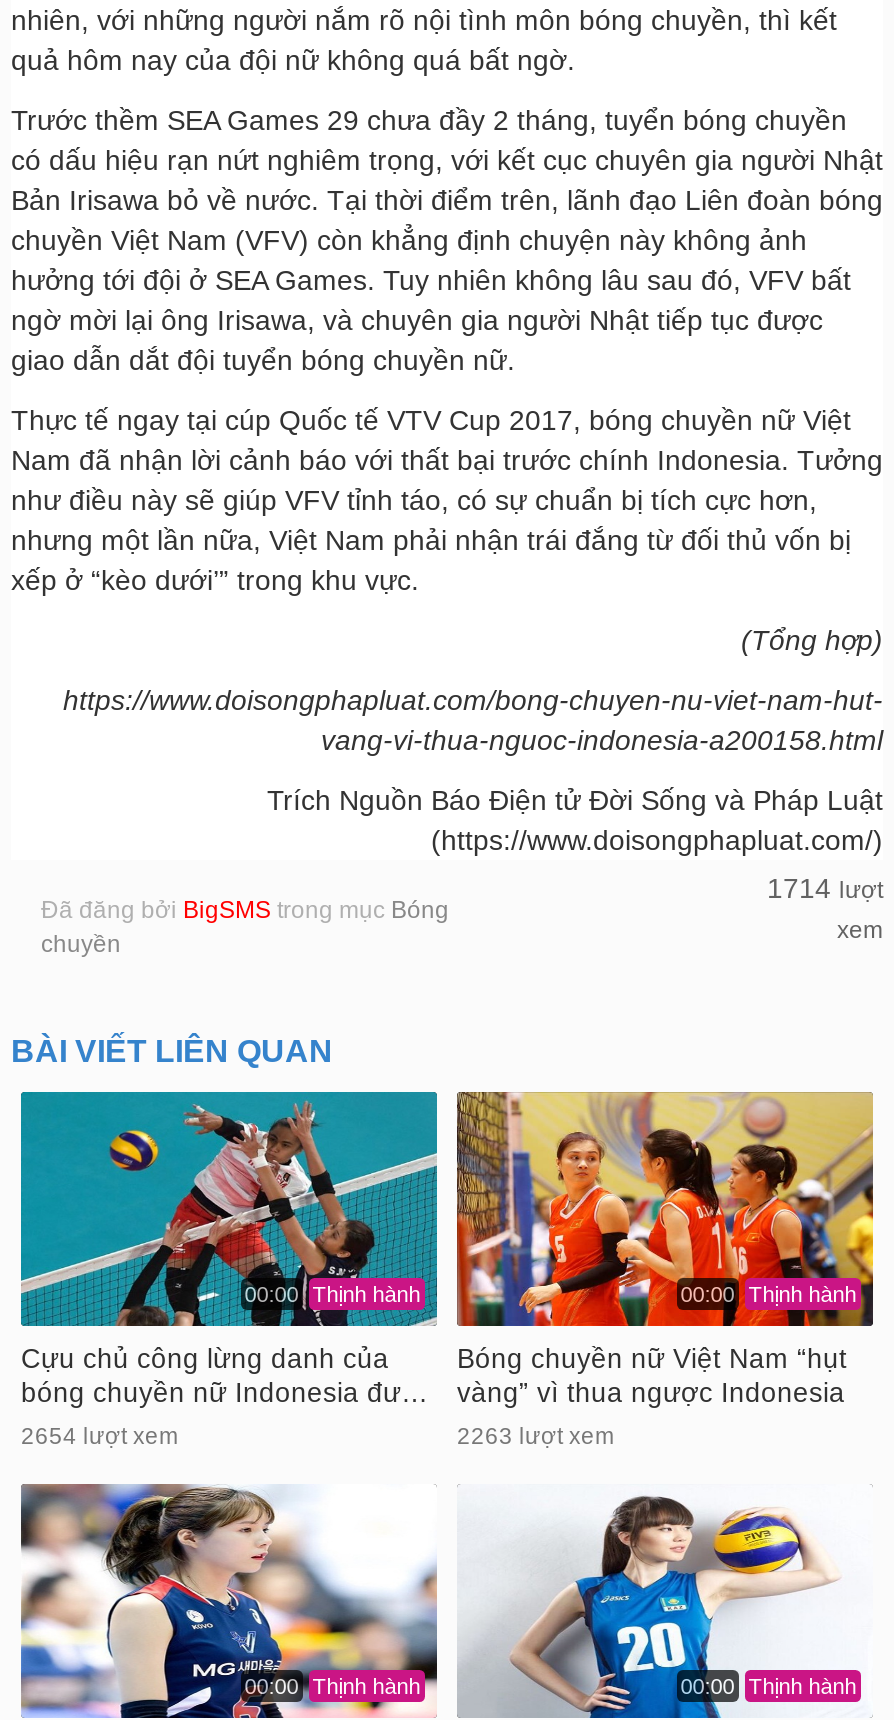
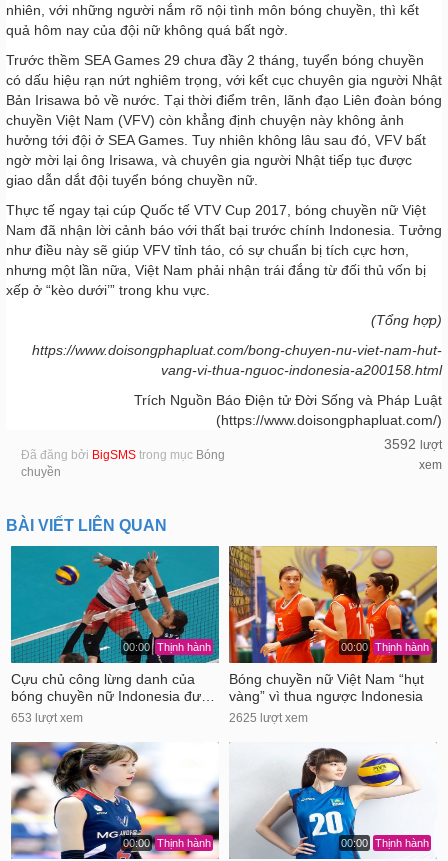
[767,872,883,904] 1714 lượt -> [384,436,442,452] 3592 lượt
[21,1424,179,1448] 2654 lượt xem -> [11,712,83,724] 653 lượt xem
[457,1424,615,1448] 2263 lượt xem -> [229,712,308,724] 2625 lượt xem

